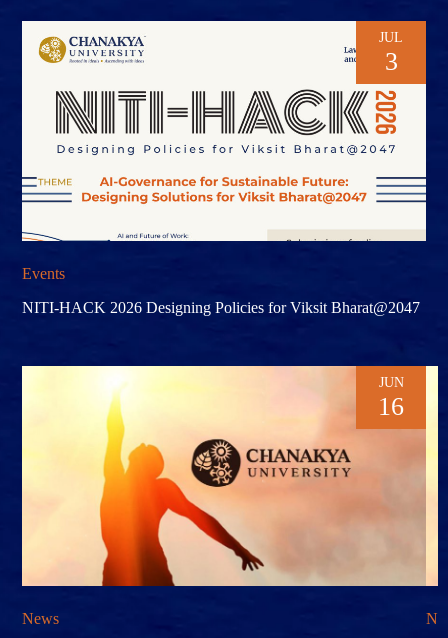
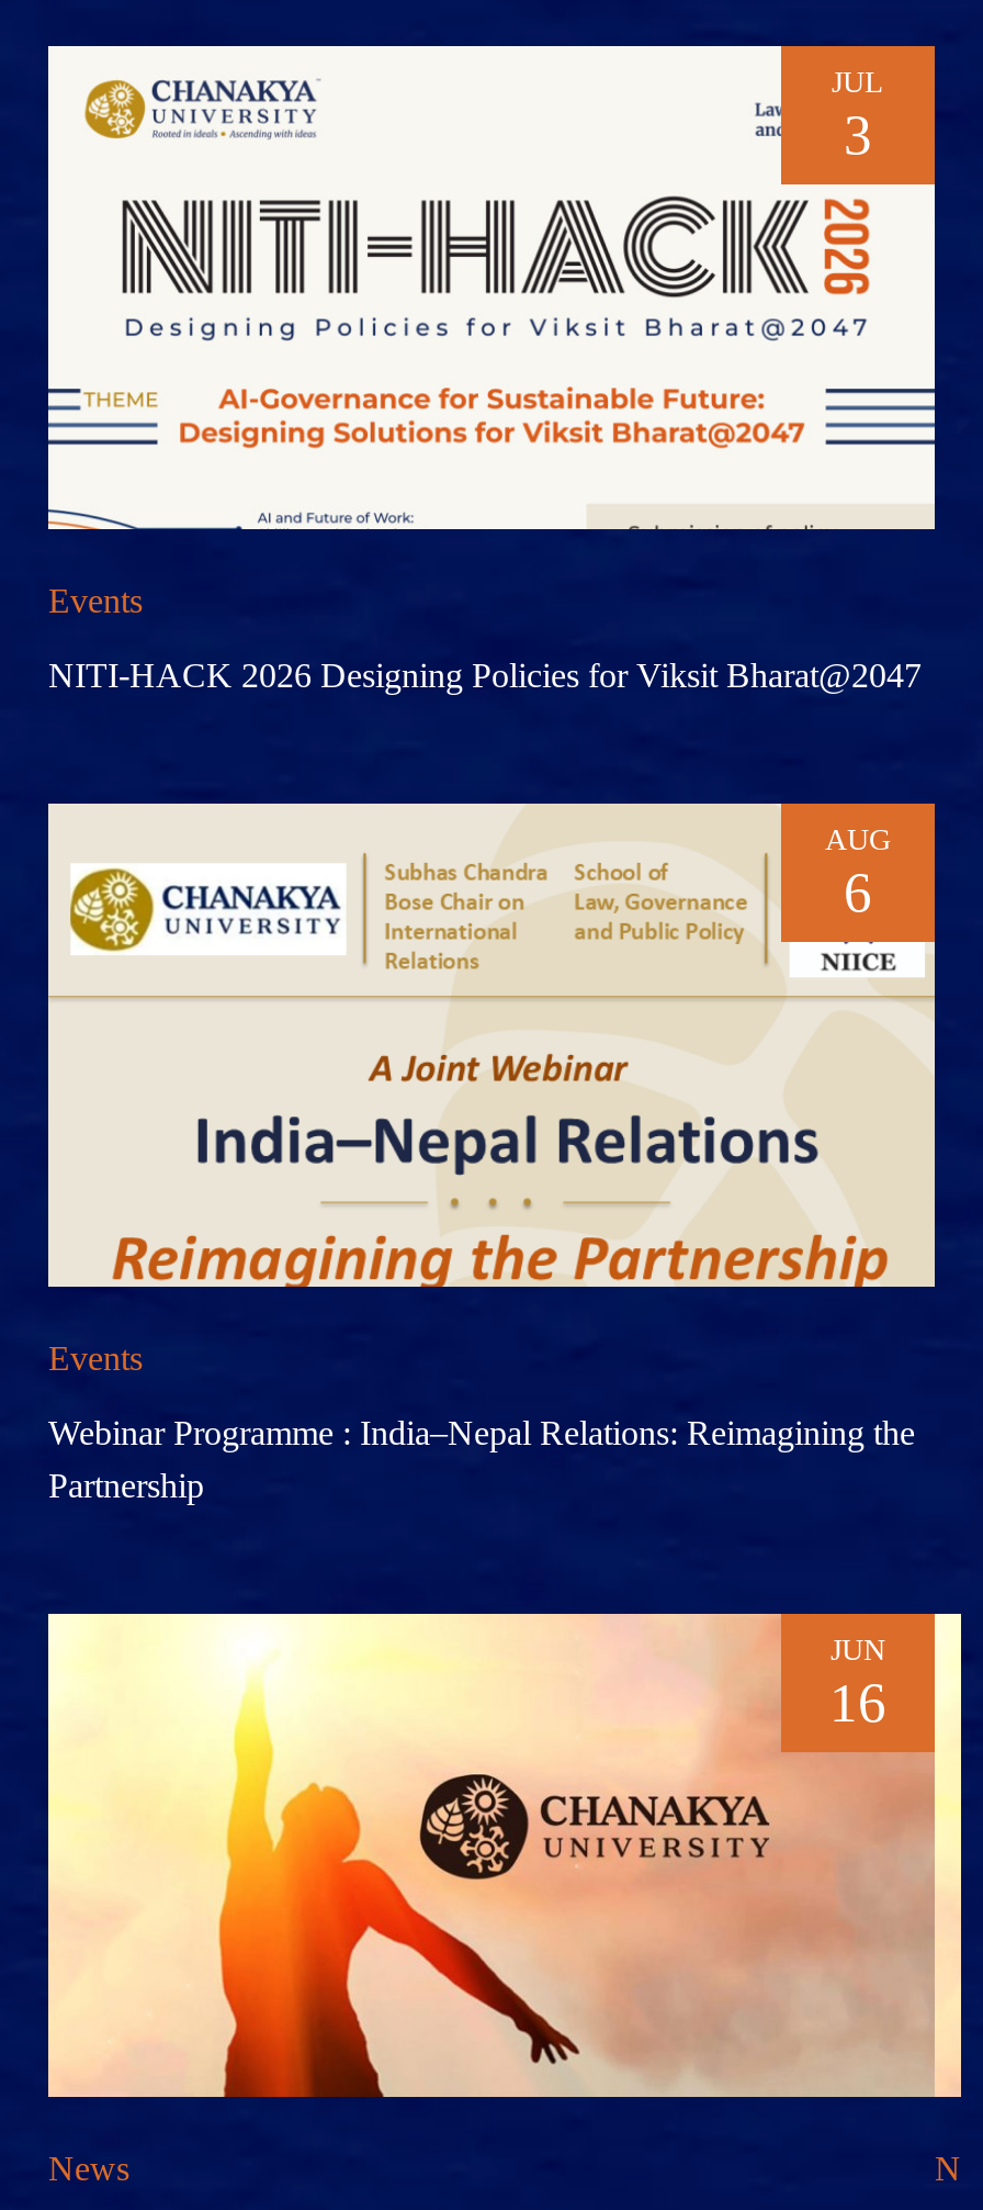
none -> [48,1339,915,1503] Events | Webinar Programme : India–Nepal Relations: Reimagining the | Partnership
none -> [50,804,937,1289] [image] | AUG | 6

